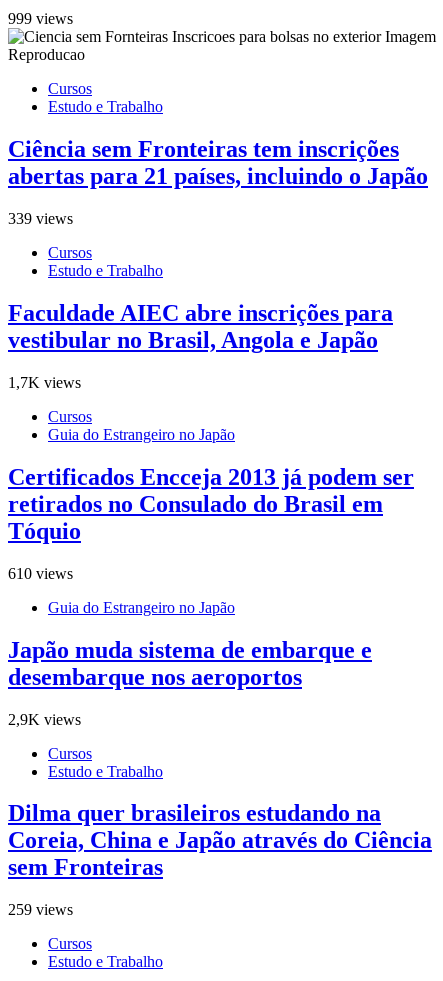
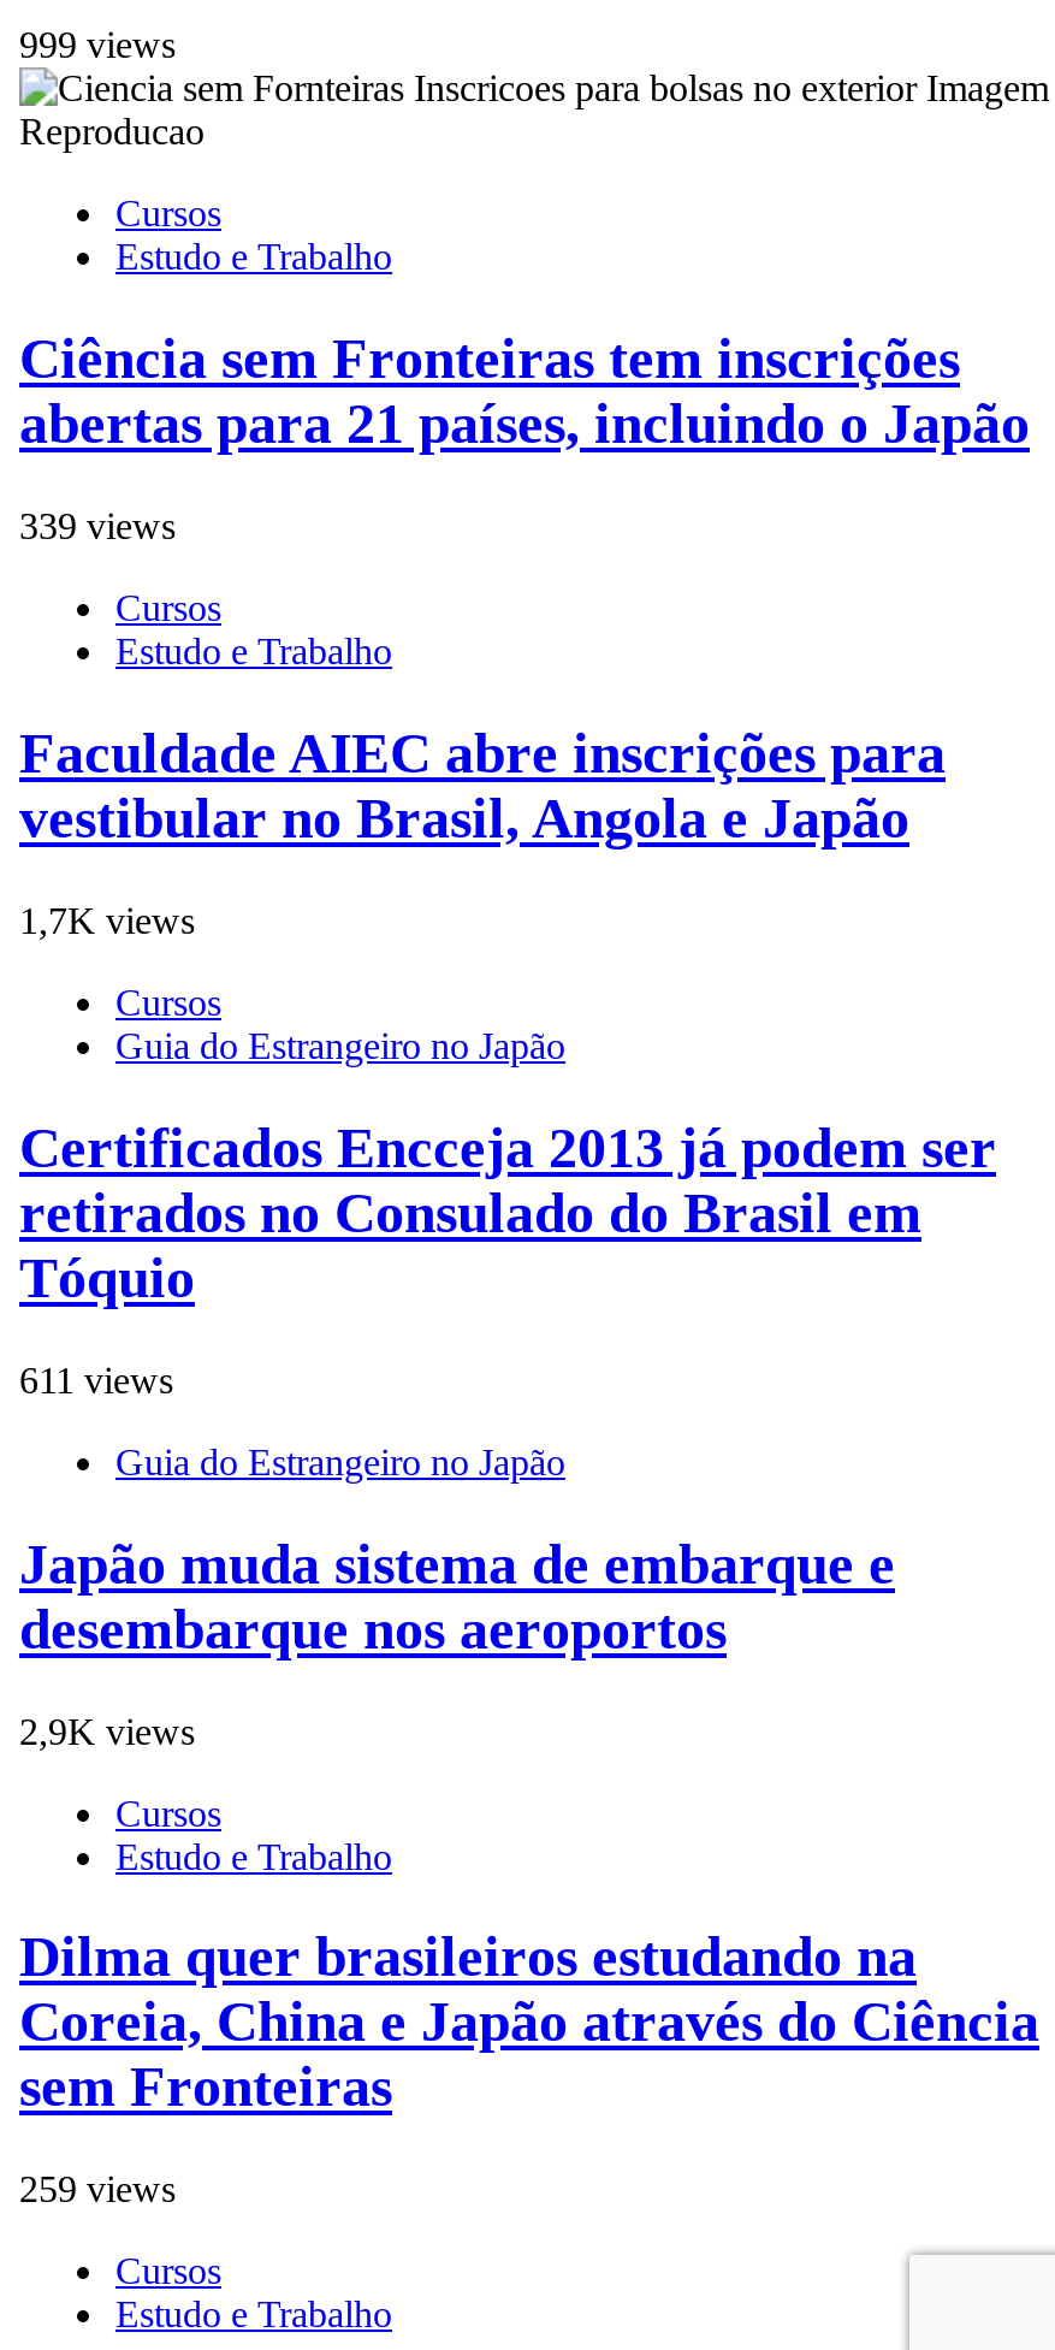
[8,565,73,582] 610 views -> [19,1359,173,1400] 611 views

